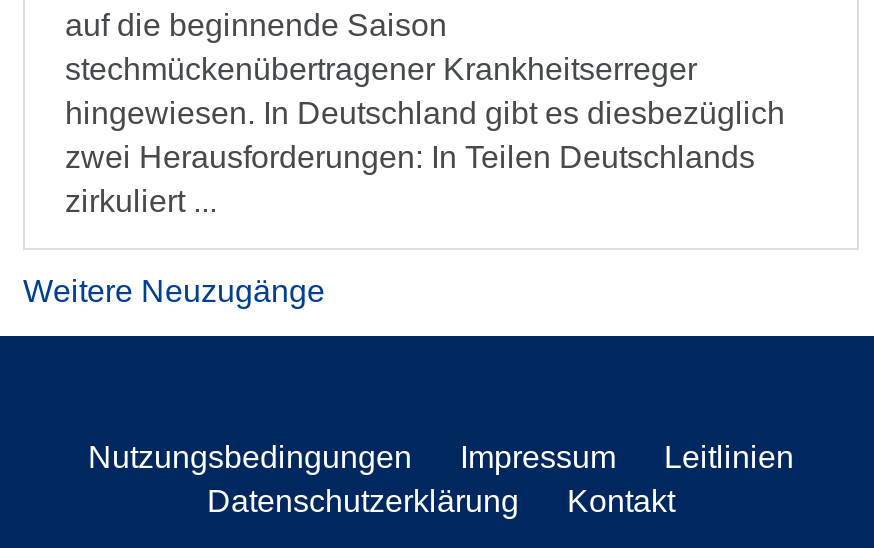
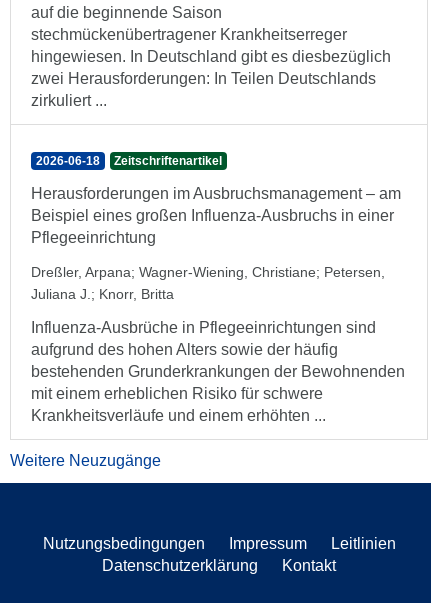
none -> [31,154,405,424] 2026-06-18 | Zeitschriftenartikel | Herausforderungen im Ausbruchsmanagement – am | Beispiel eines großen Influenza-Ausbruchs in einer | Pflegeeinrichtung | Dreßler, Arpana; Wagner-Wiening, Christiane; Petersen, | Juliana J.; Knorr, Britta | Influenza-Ausbrüche in Pflegeeinrichtungen sind | aufgrund des hohen Alters sowie der häufig | bestehenden Grunderkrankungen der Bewohnenden | mit einem erheblichen Risiko für schwere | Krankheitsverläufe und einem erhöhten ...

